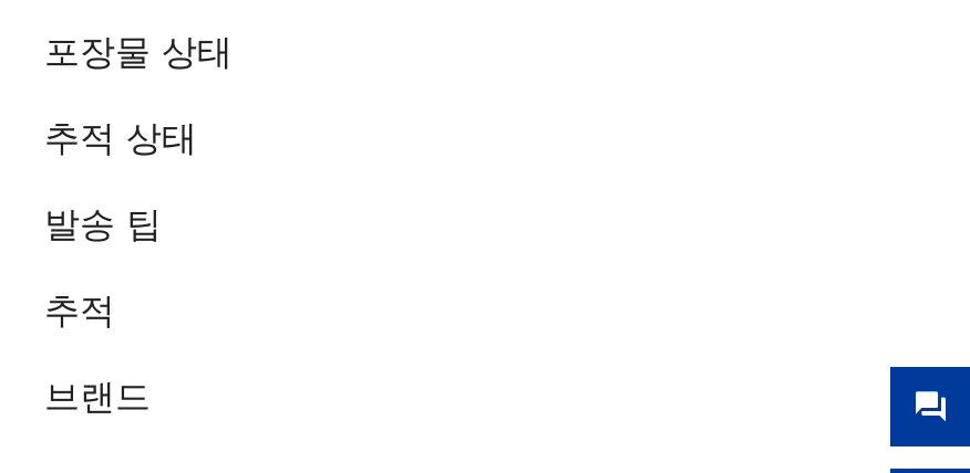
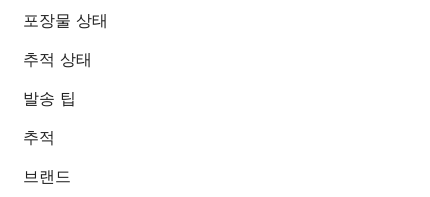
[888,365,963,449] [image] -> none

